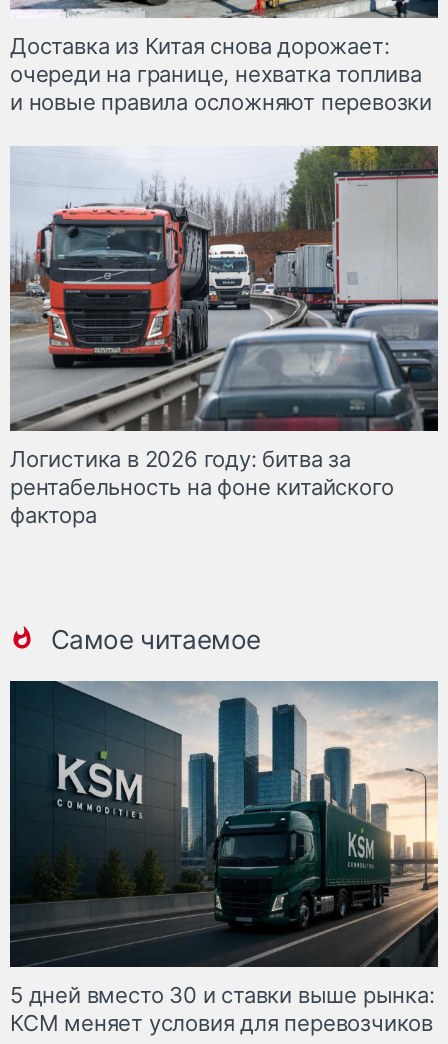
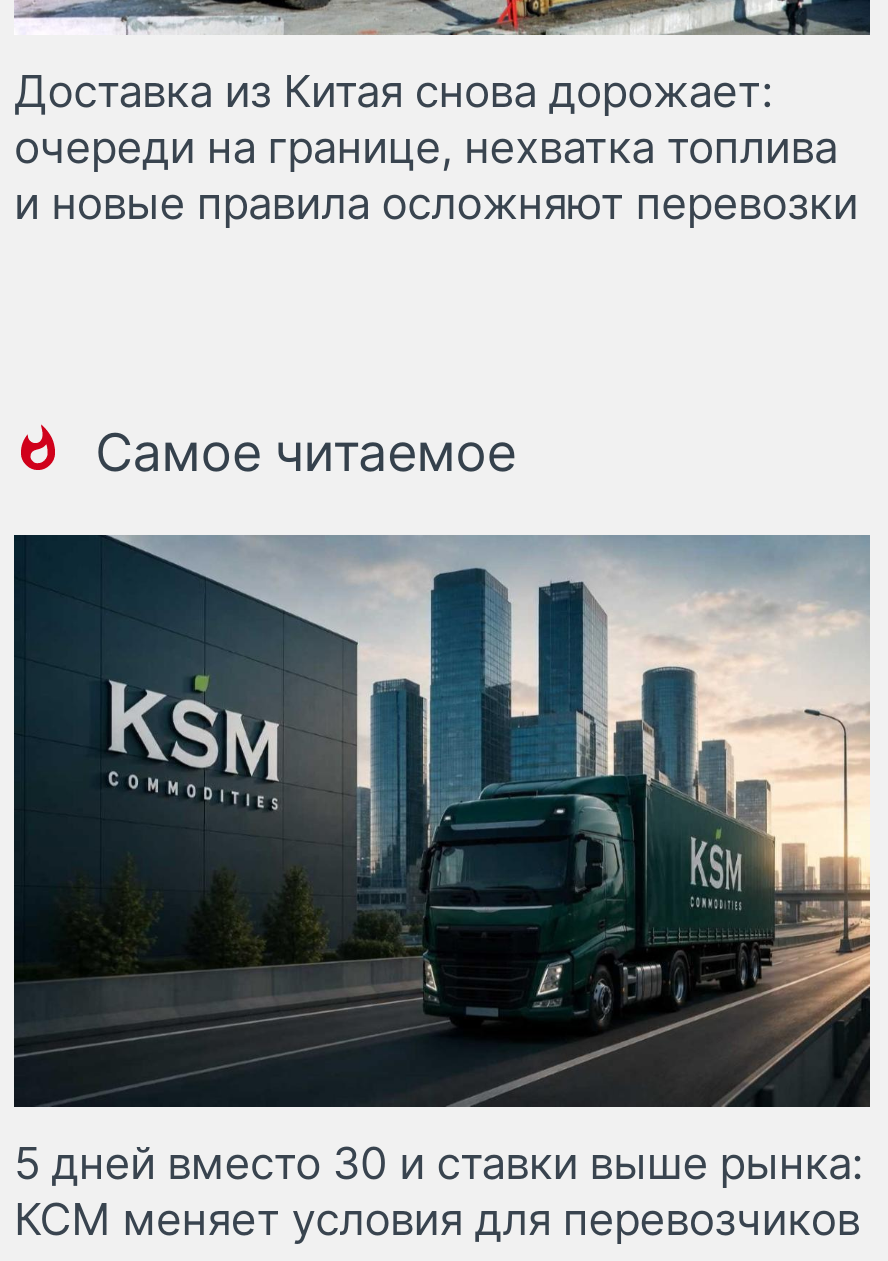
[10,145,439,528] [image] | Логистика в 2026 году: битва за | рентабельность на фоне китайского | фактора -> none

